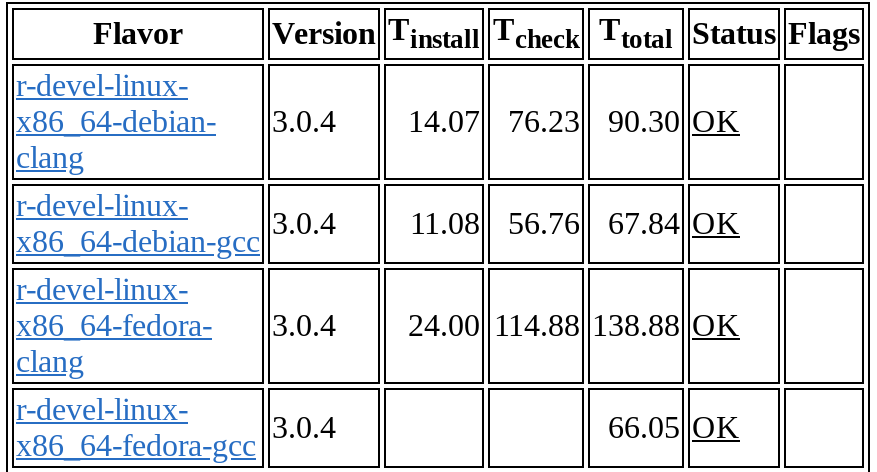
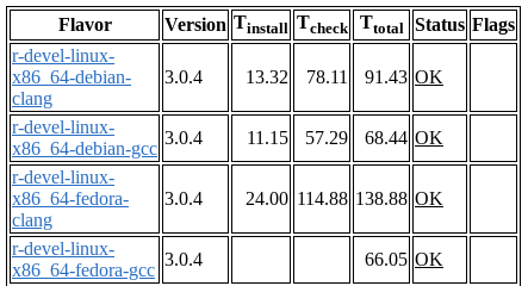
[408,105,480,139] 14.07 -> [246,67,288,87] 13.32
[508,105,580,139] 76.23 -> [306,67,348,87] 78.11
[608,105,740,139] 90.30 OK -> [365,67,443,87] 91.43 OK
[410,207,480,241] 11.08 -> [247,128,288,148] 11.15
[508,207,580,241] 56.76 -> [305,128,348,148] 57.29
[608,207,740,241] 67.84 OK -> [365,128,443,148] 68.44 OK

